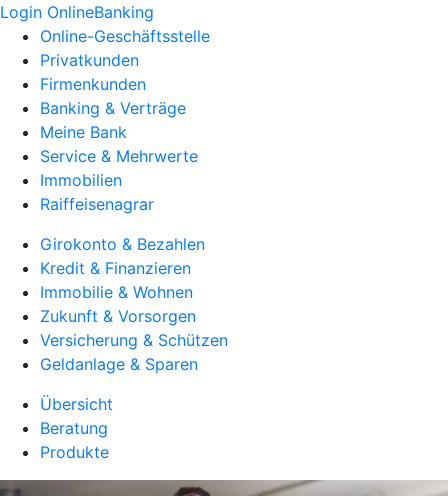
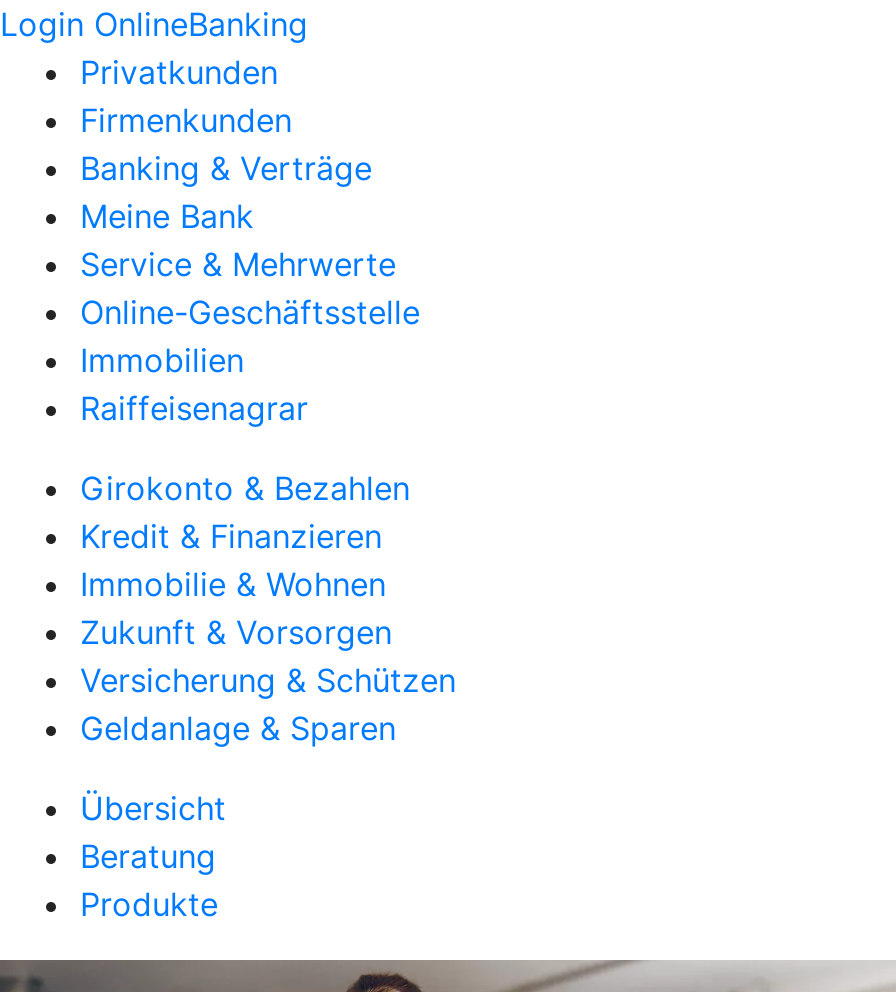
moved [40,26,210,46] -> [80,292,420,332]: Online-Geschäftsstelle
moved [40,50,198,166] -> [80,52,396,284]: Privatkunden | Firmenkunden | Banking & Verträge | Meine Bank | Service & Mehrwerte

